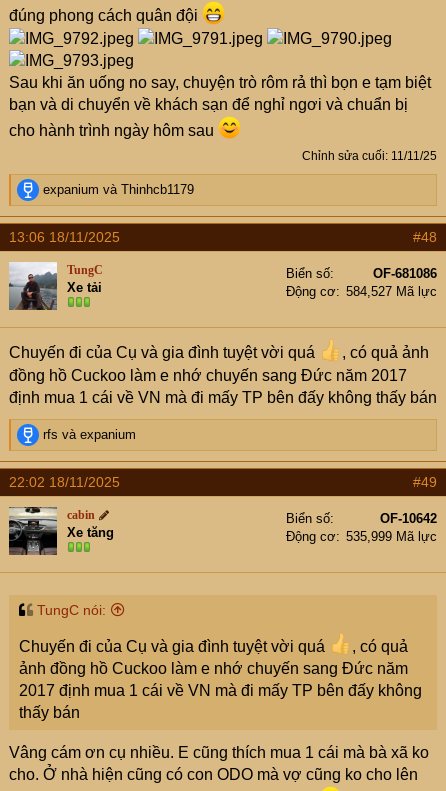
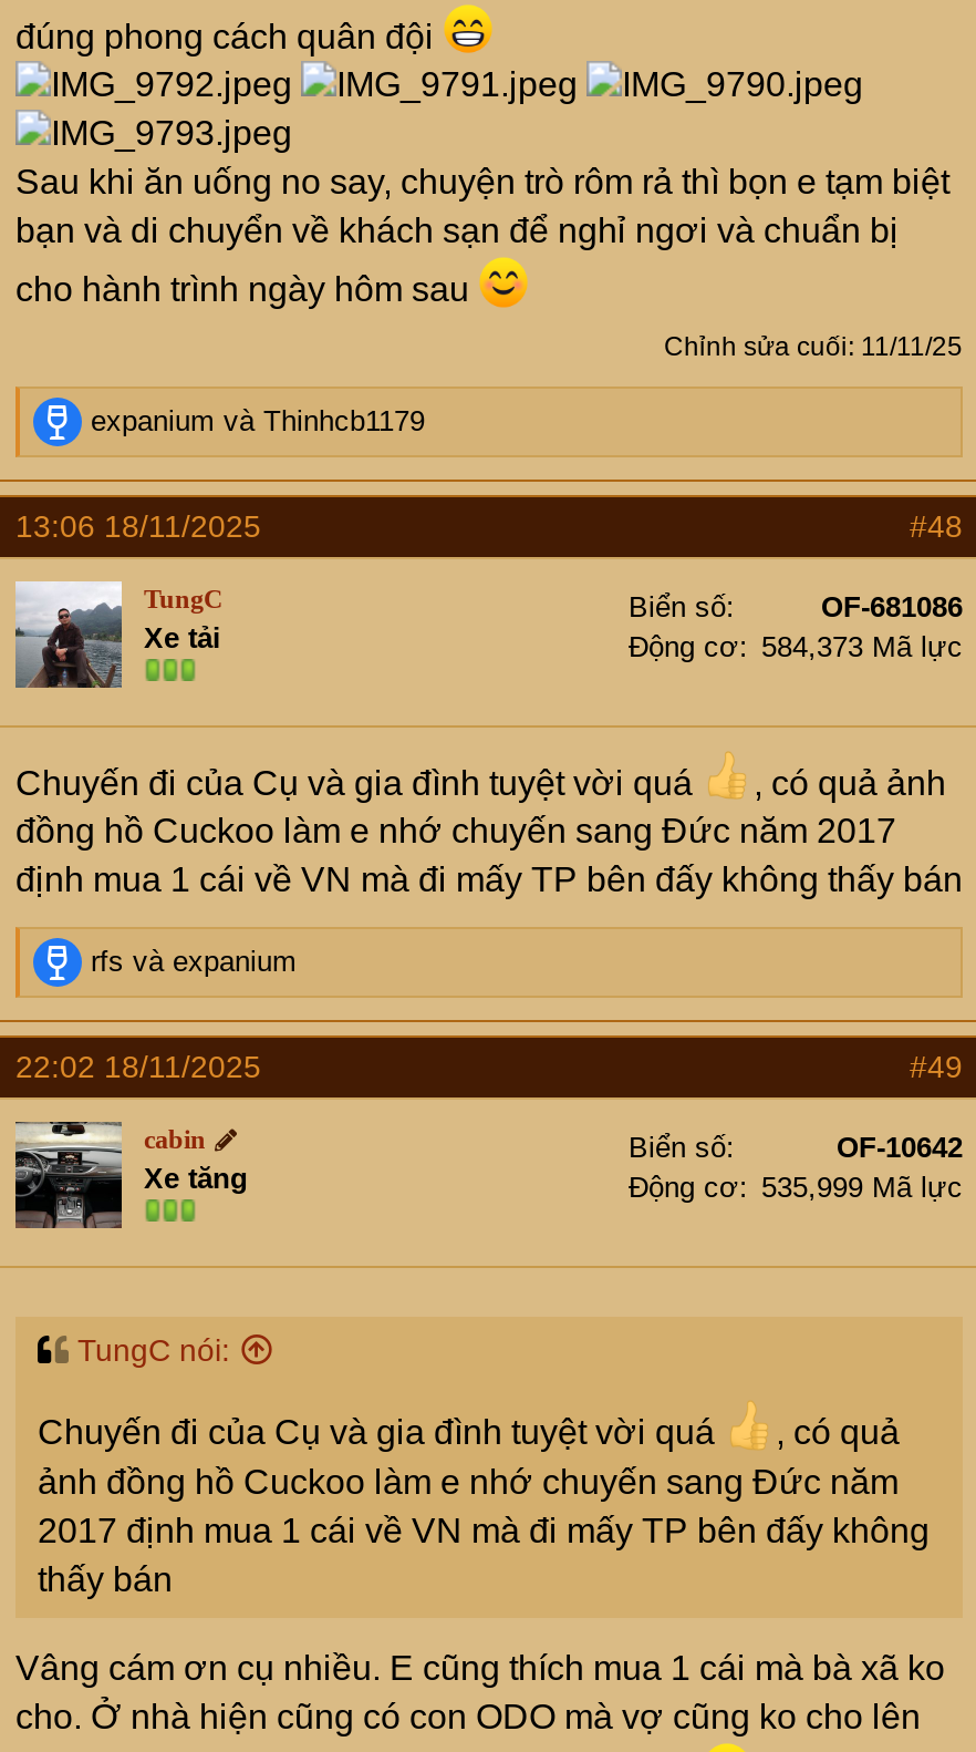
[286,284,437,299] Động cơ 584,527 Mã lực -> [629,629,963,663] Động cơ 584,373 Mã lực

